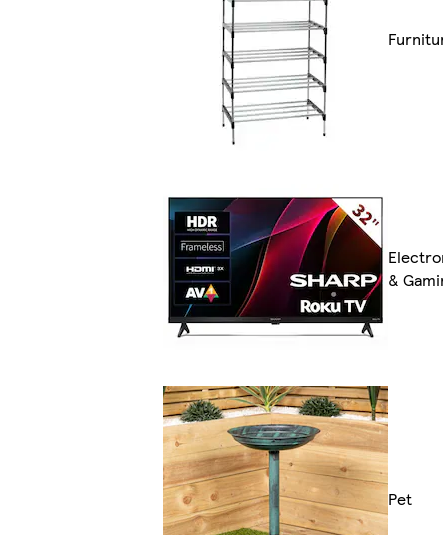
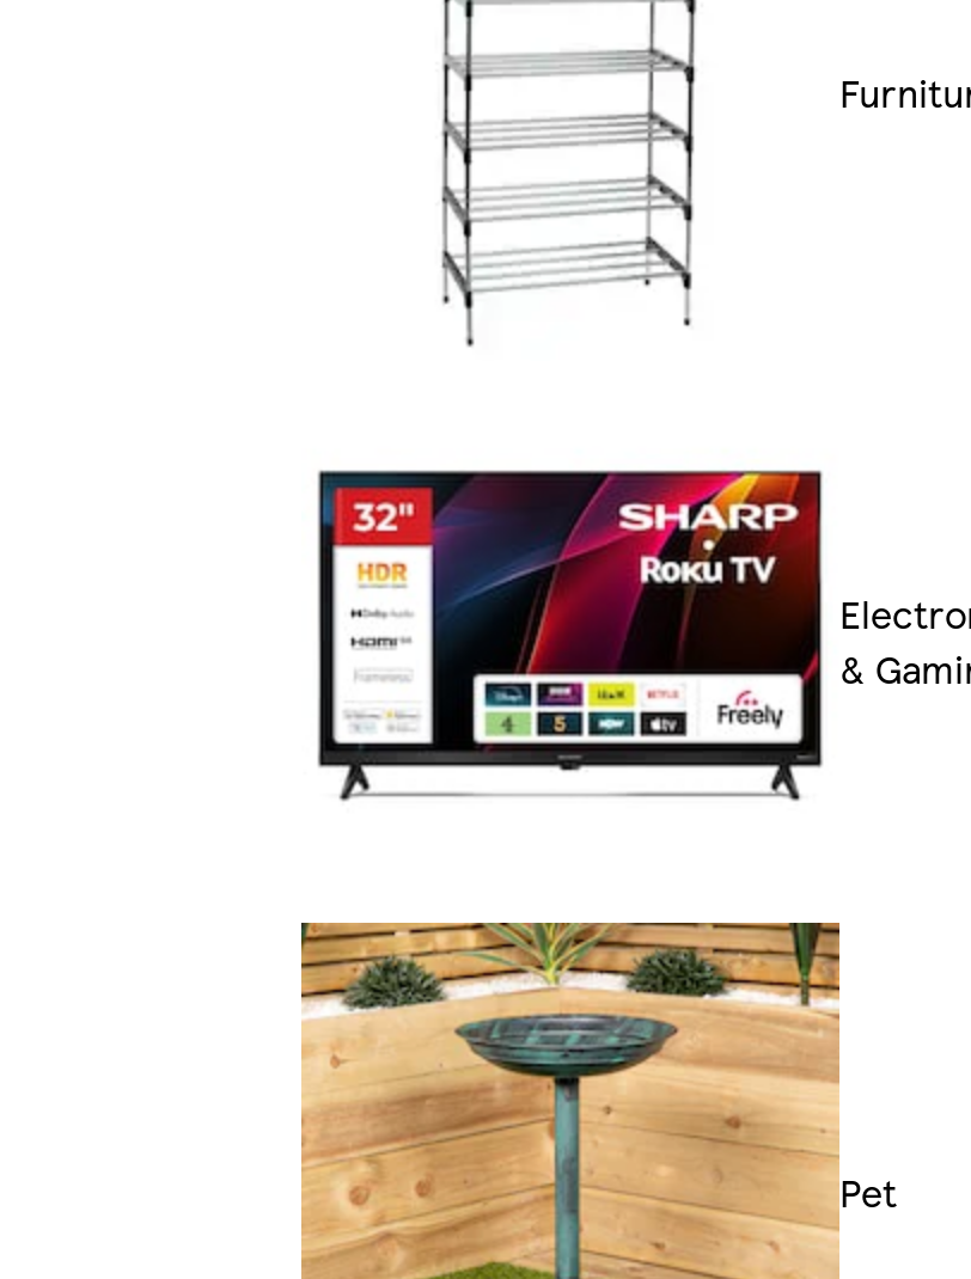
[167,197,384,338] [image] -> [313,471,828,806] [image]

